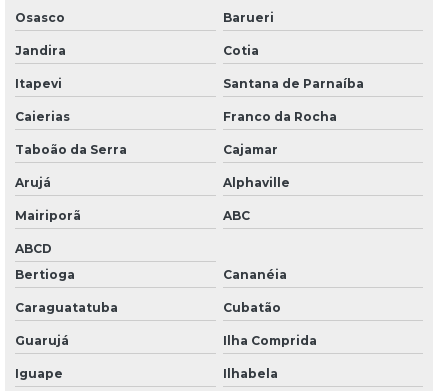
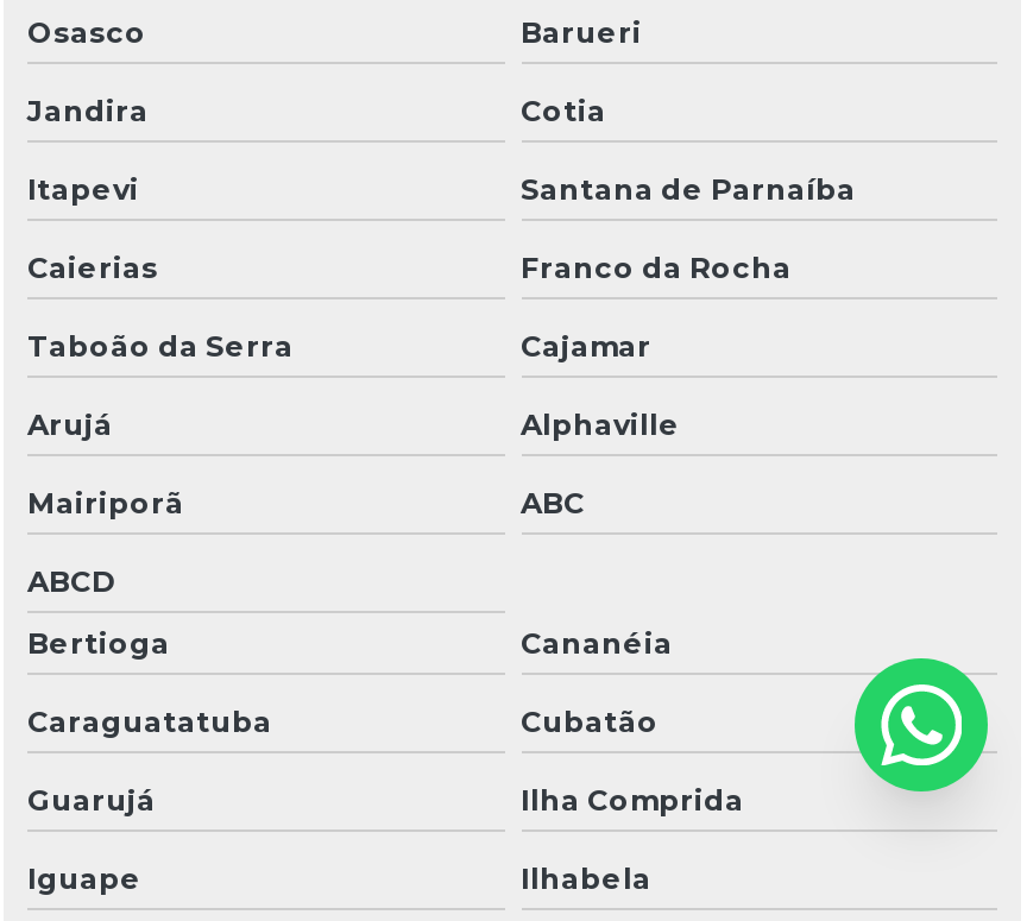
none -> [852,656,990,806] [image]

